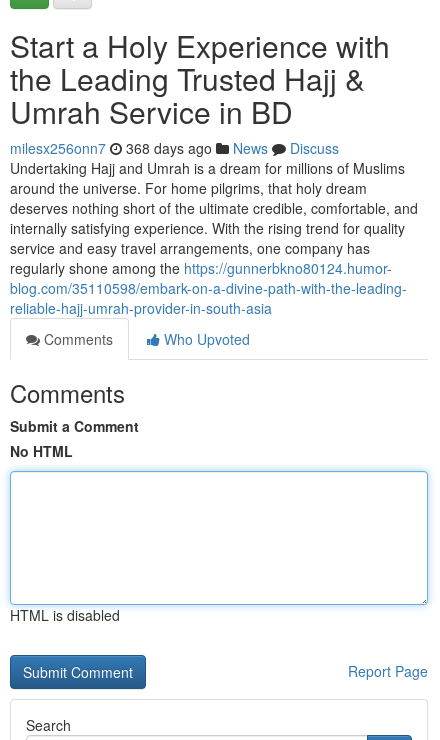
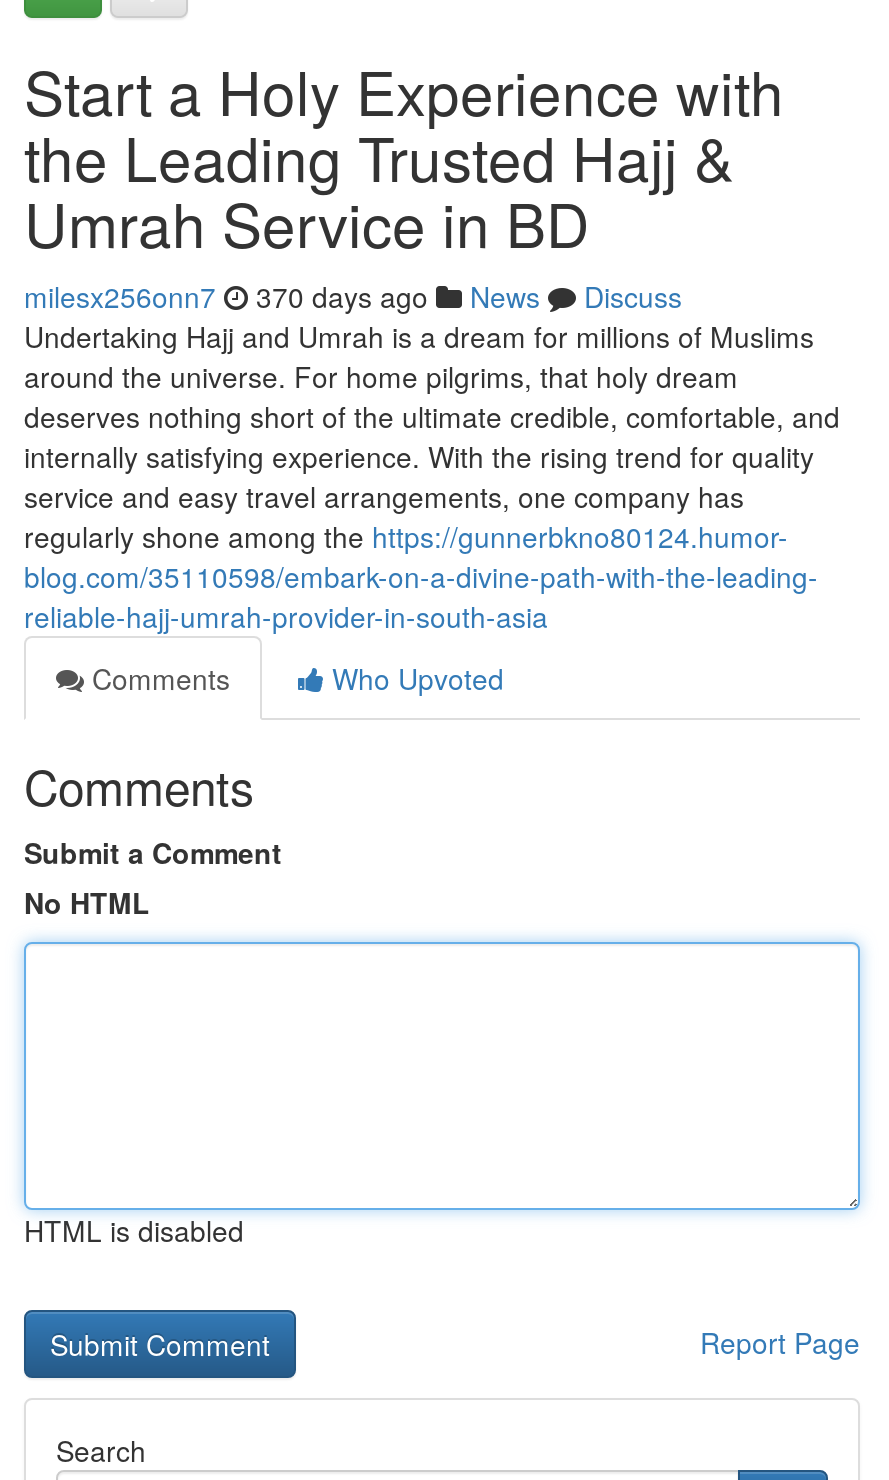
[10,138,339,158] milesx256onn7 368 days ago News Discuss -> [24,276,682,316] milesx256onn7 370 days ago News Discuss

